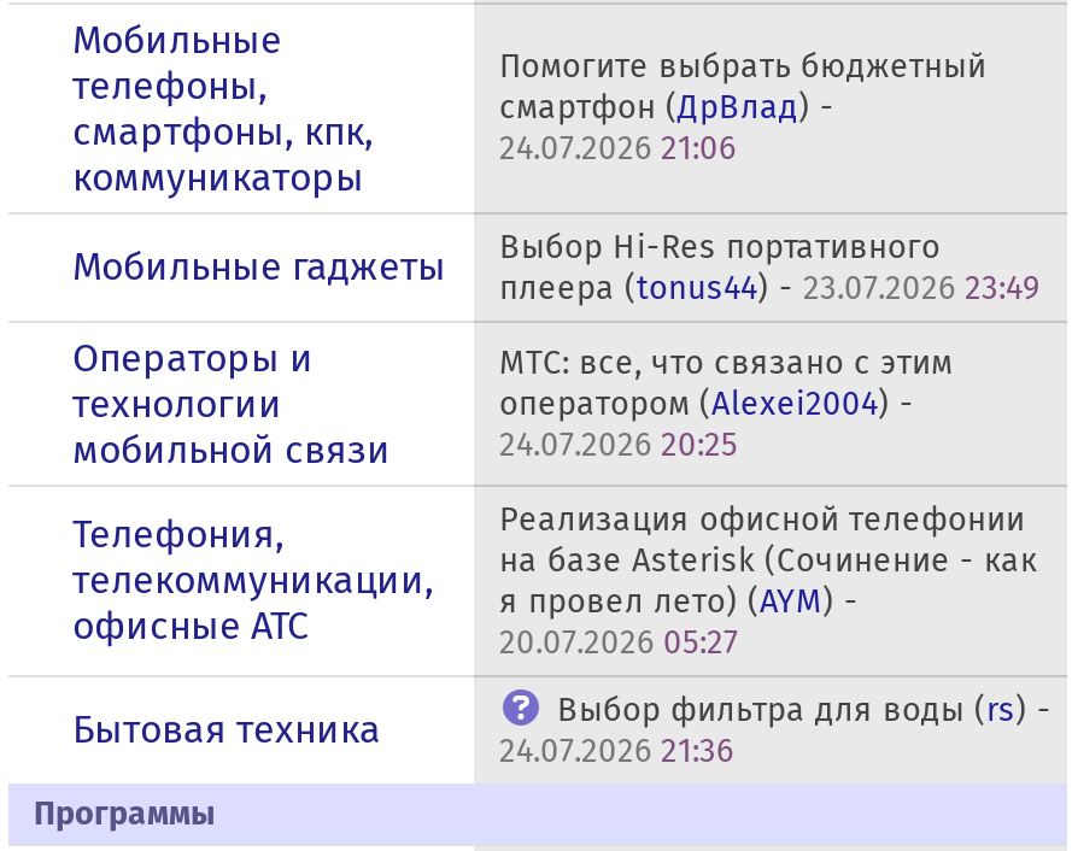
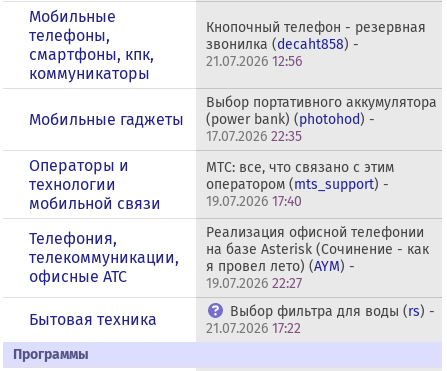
[499,46,986,169] Помогите выбрать бюджетный | смартфон (ДрВлад) - | 24.07.2026 21:06 -> [206,19,426,70] Кнопочный телефон - резервная | звонилка (decaht858) - | 21.07.2026 12:56
[499,227,1039,309] Выбор Hi-Res портативного | плеера (tonus44) - 23.07.2026 23:49 -> [206,94,437,145] Выбор портативного аккумулятора | (power bank) (photohod) - | 17.07.2026 22:35
[499,383,914,424] оператором (Alexei2004) - -> [206,176,389,193] оператором (mts_support) -
[499,424,738,465] 24.07.2026 20:25 -> [206,193,302,210] 19.07.2026 17:40
[499,622,738,663] 20.07.2026 05:27 -> [206,275,302,292] 19.07.2026 22:27
[499,730,733,771] 24.07.2026 21:36 -> [206,320,301,337] 21.07.2026 17:22

